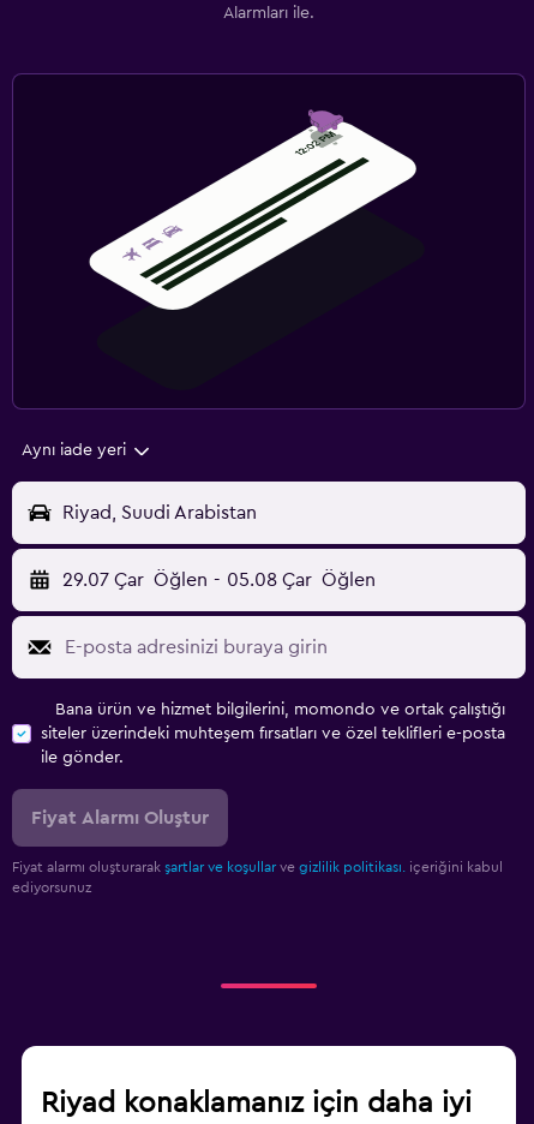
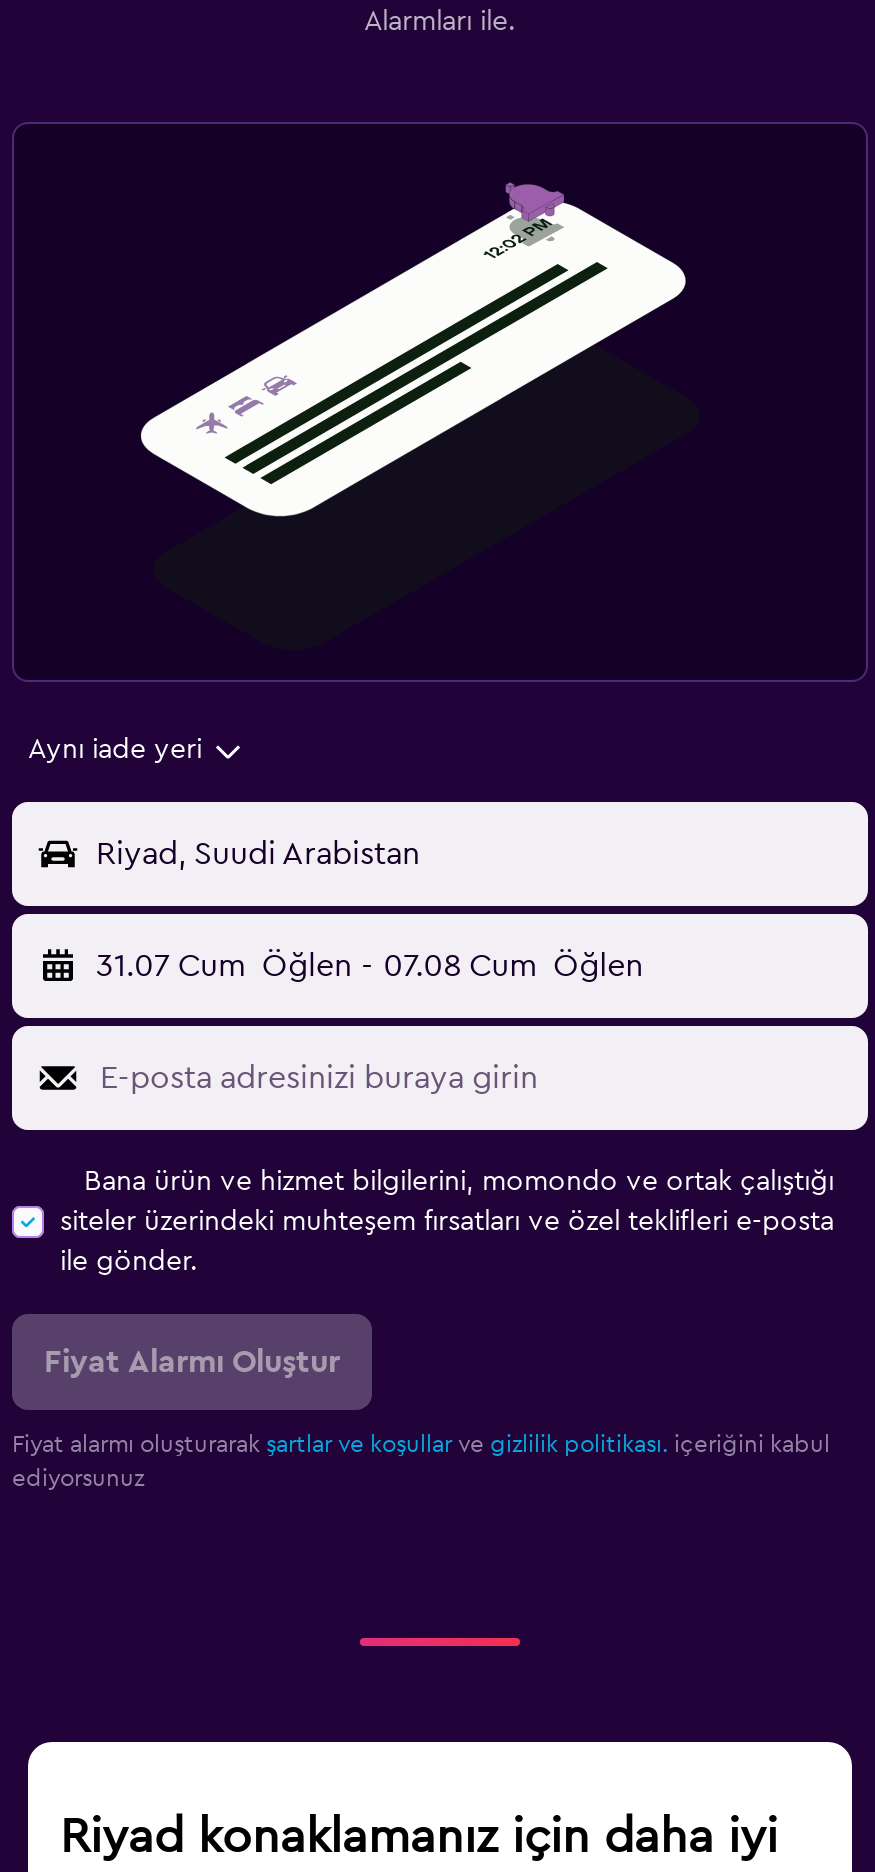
[62,571,375,590] 29.07 Çar Öğlen - 05.08 Çar Öğlen -> [96,951,643,983] 31.07 Cum Öğlen - 07.08 Cum Öğlen

